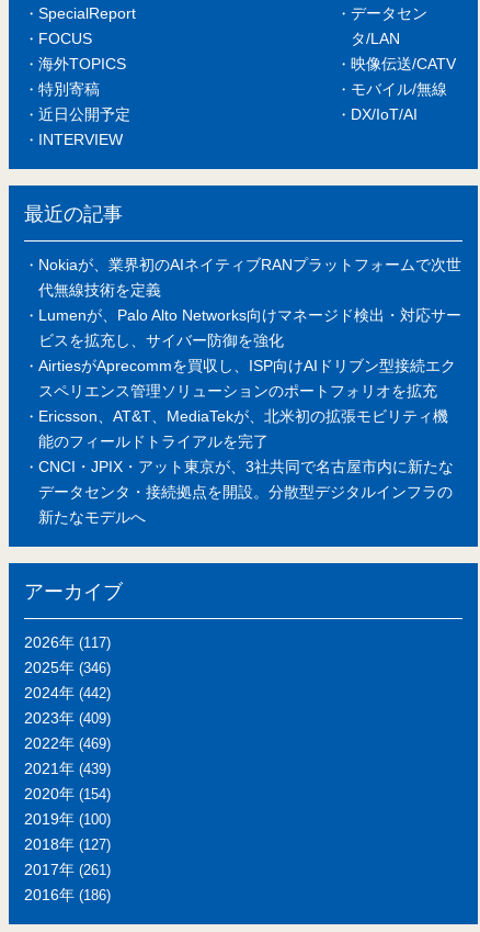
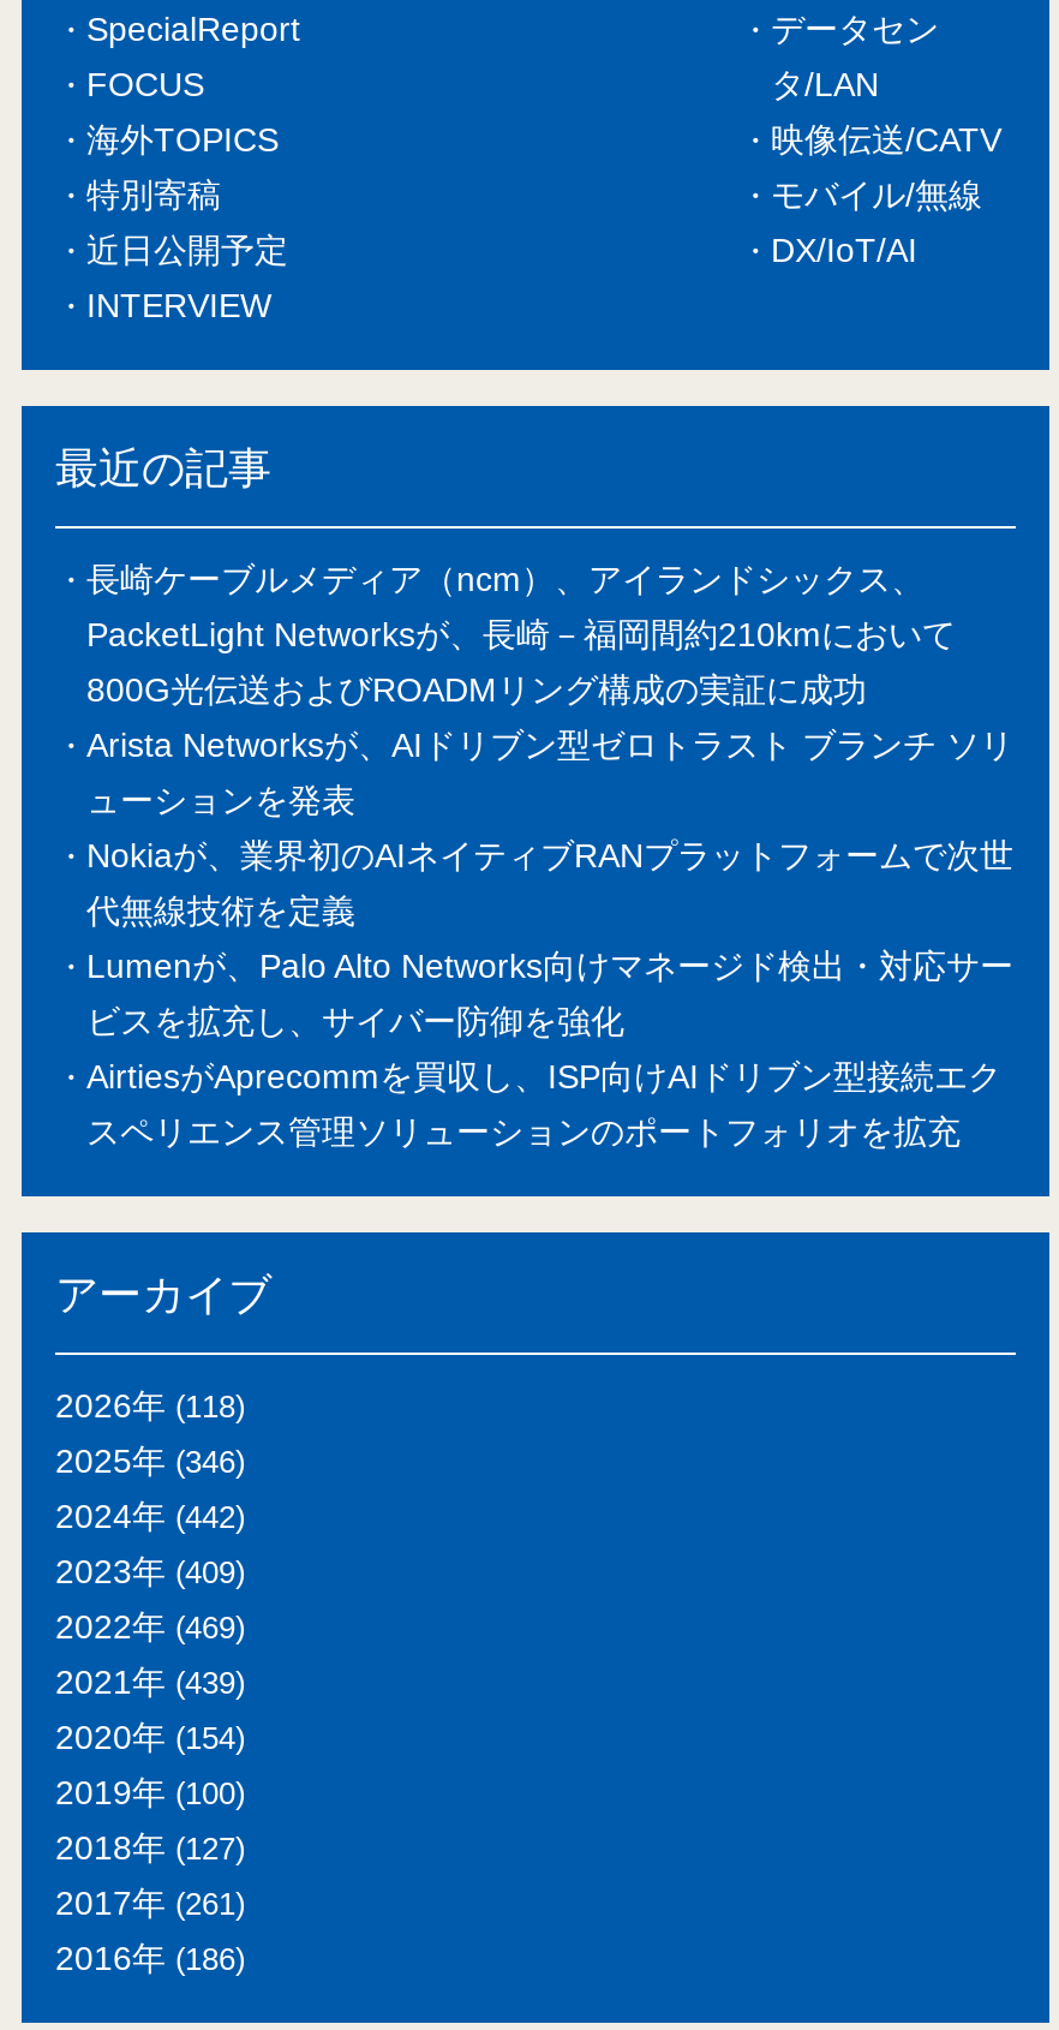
none -> [86,561,1013,820] 長崎ケーブルメディア（ncm）、アイランドシックス、 | PacketLight Networksが、長崎－福岡間約210kmにおいて | 800G光伝送およびROADMリング構成の実証に成功 | Arista Networksが、AIドリブン型ゼロトラスト ブランチ ソリ | ューションを発表
moved [38,256,461,400] -> [86,837,1013,1152]: Nokiaが、業界初のAIネイティブRANプラットフォームで次世 | 代無線技術を定義 | Lumenが、Palo Alto Networks向けマネージド検出・対応サー | ビスを拡充し、サイバー防御を強化 | AirtiesがAprecommを買収し、ISP向けAIドリブン型接続エク | スペリエンス管理ソリューションのポートフォリオを拡充
[38,408,454,526] Ericsson、AT&T、MediaTekが、北米初の拡張モビリティ機 | 能のフィールドトライアルを完了 | CNCI・JPIX・アット東京が、3社共同で名古屋市内に新たな | データセンタ・接続拠点を開設。分散型デジタルインフラの | 新たなモデルへ -> none
[24,634,111,651] 2026年(117) -> [55,1387,245,1426] 2026年(118)

